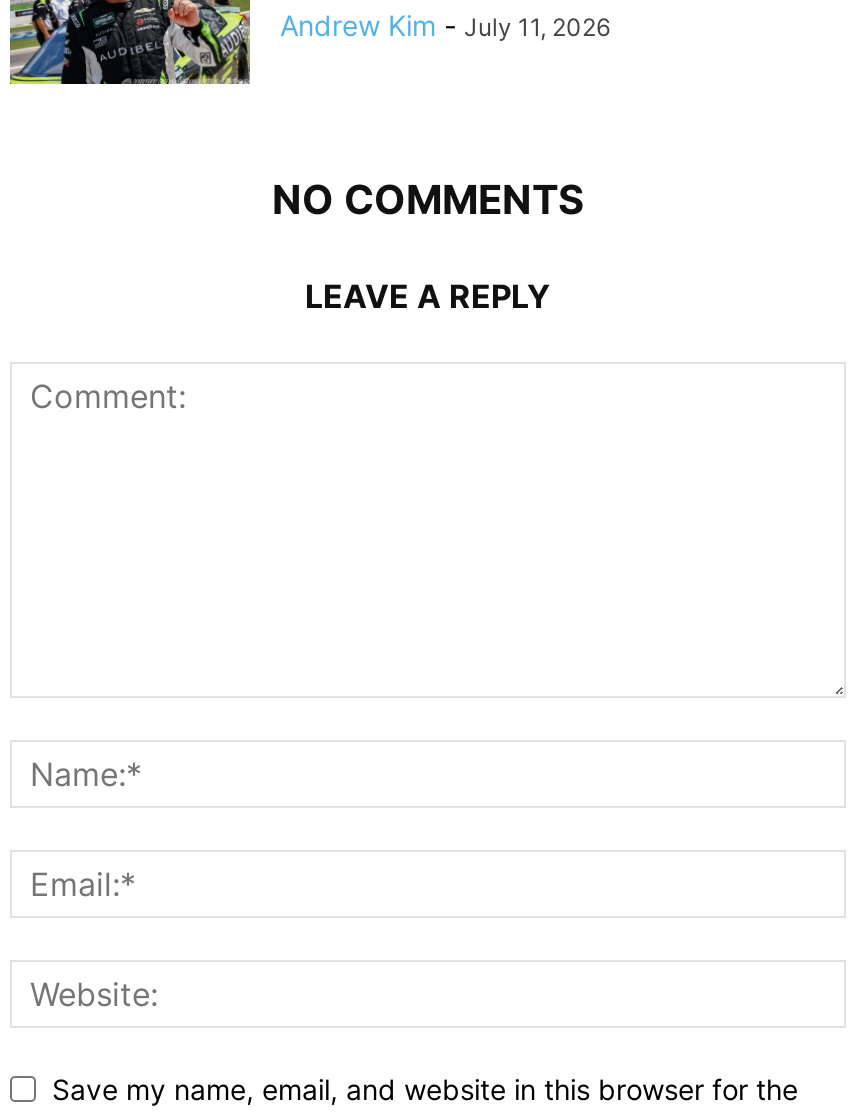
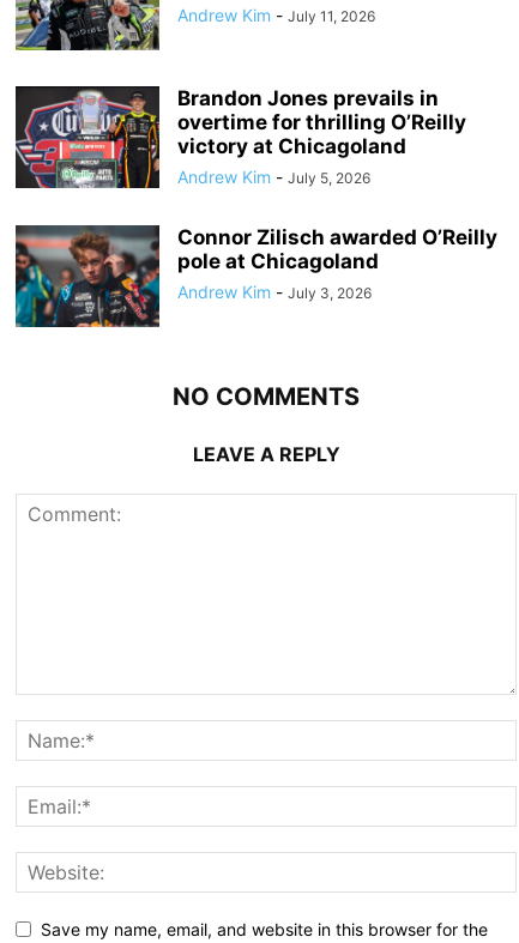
none -> [14,224,161,328] [image]
none -> [16,85,497,302] [image] | Brandon Jones prevails in | overtime for thrilling O’Reilly | victory at Chicagoland | Andrew Kim - July 5, 2026 | Connor Zilisch awarded O’Reilly | pole at Chicagoland | Andrew Kim - July 3, 2026

